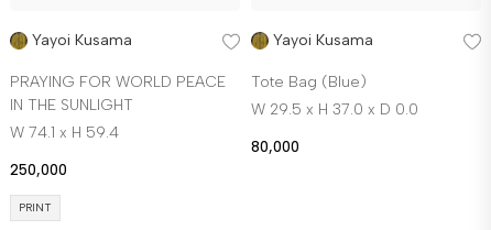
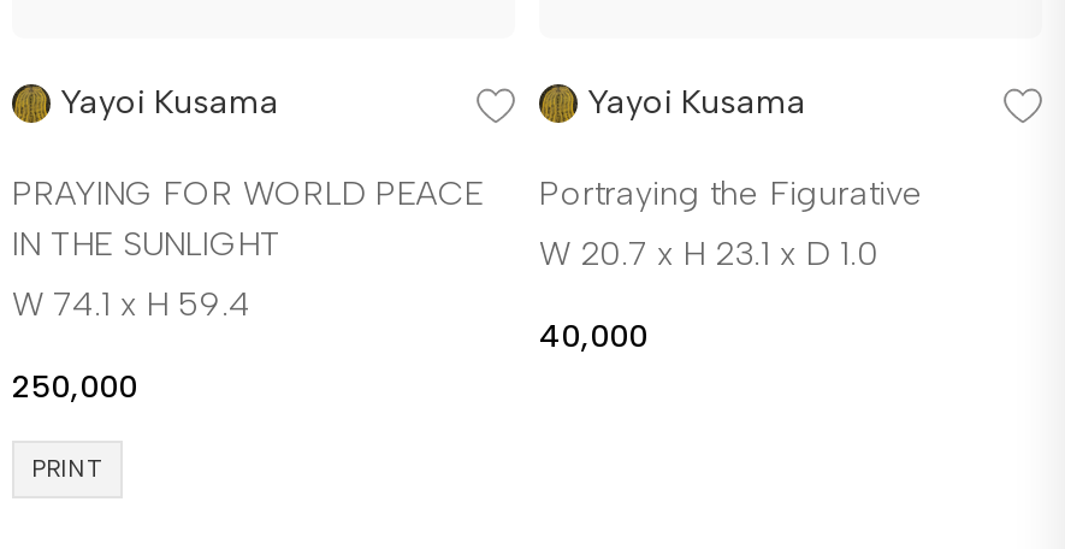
[251,73,367,91] Tote Bag (Blue) -> [539,173,924,214] Portraying the Figurative
[251,100,418,119] W 29.5 x H 37.0 x D 0.0 -> [539,234,878,274] W 20.7 x H 23.1 x D 1.0
[251,139,299,155] 80,000 -> [539,318,647,354] 40,000

